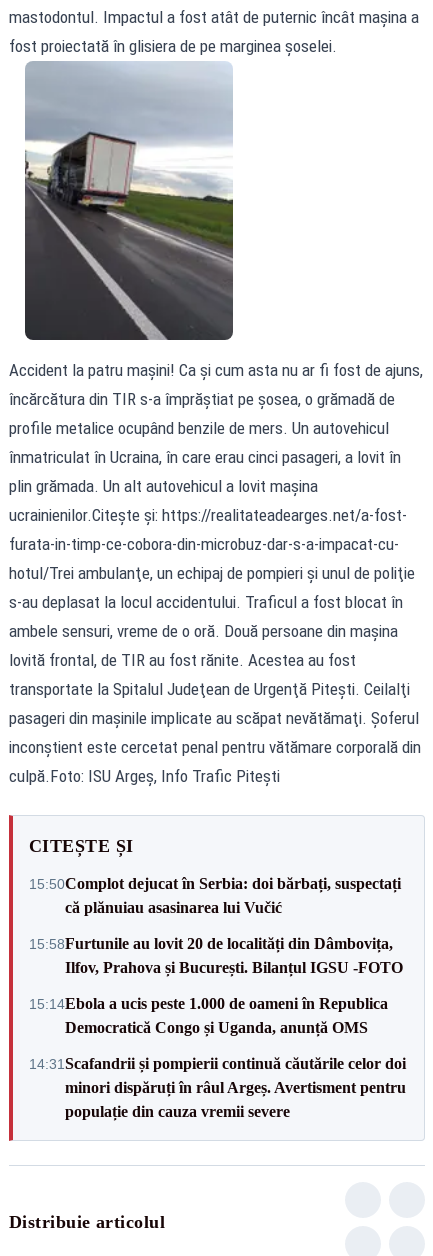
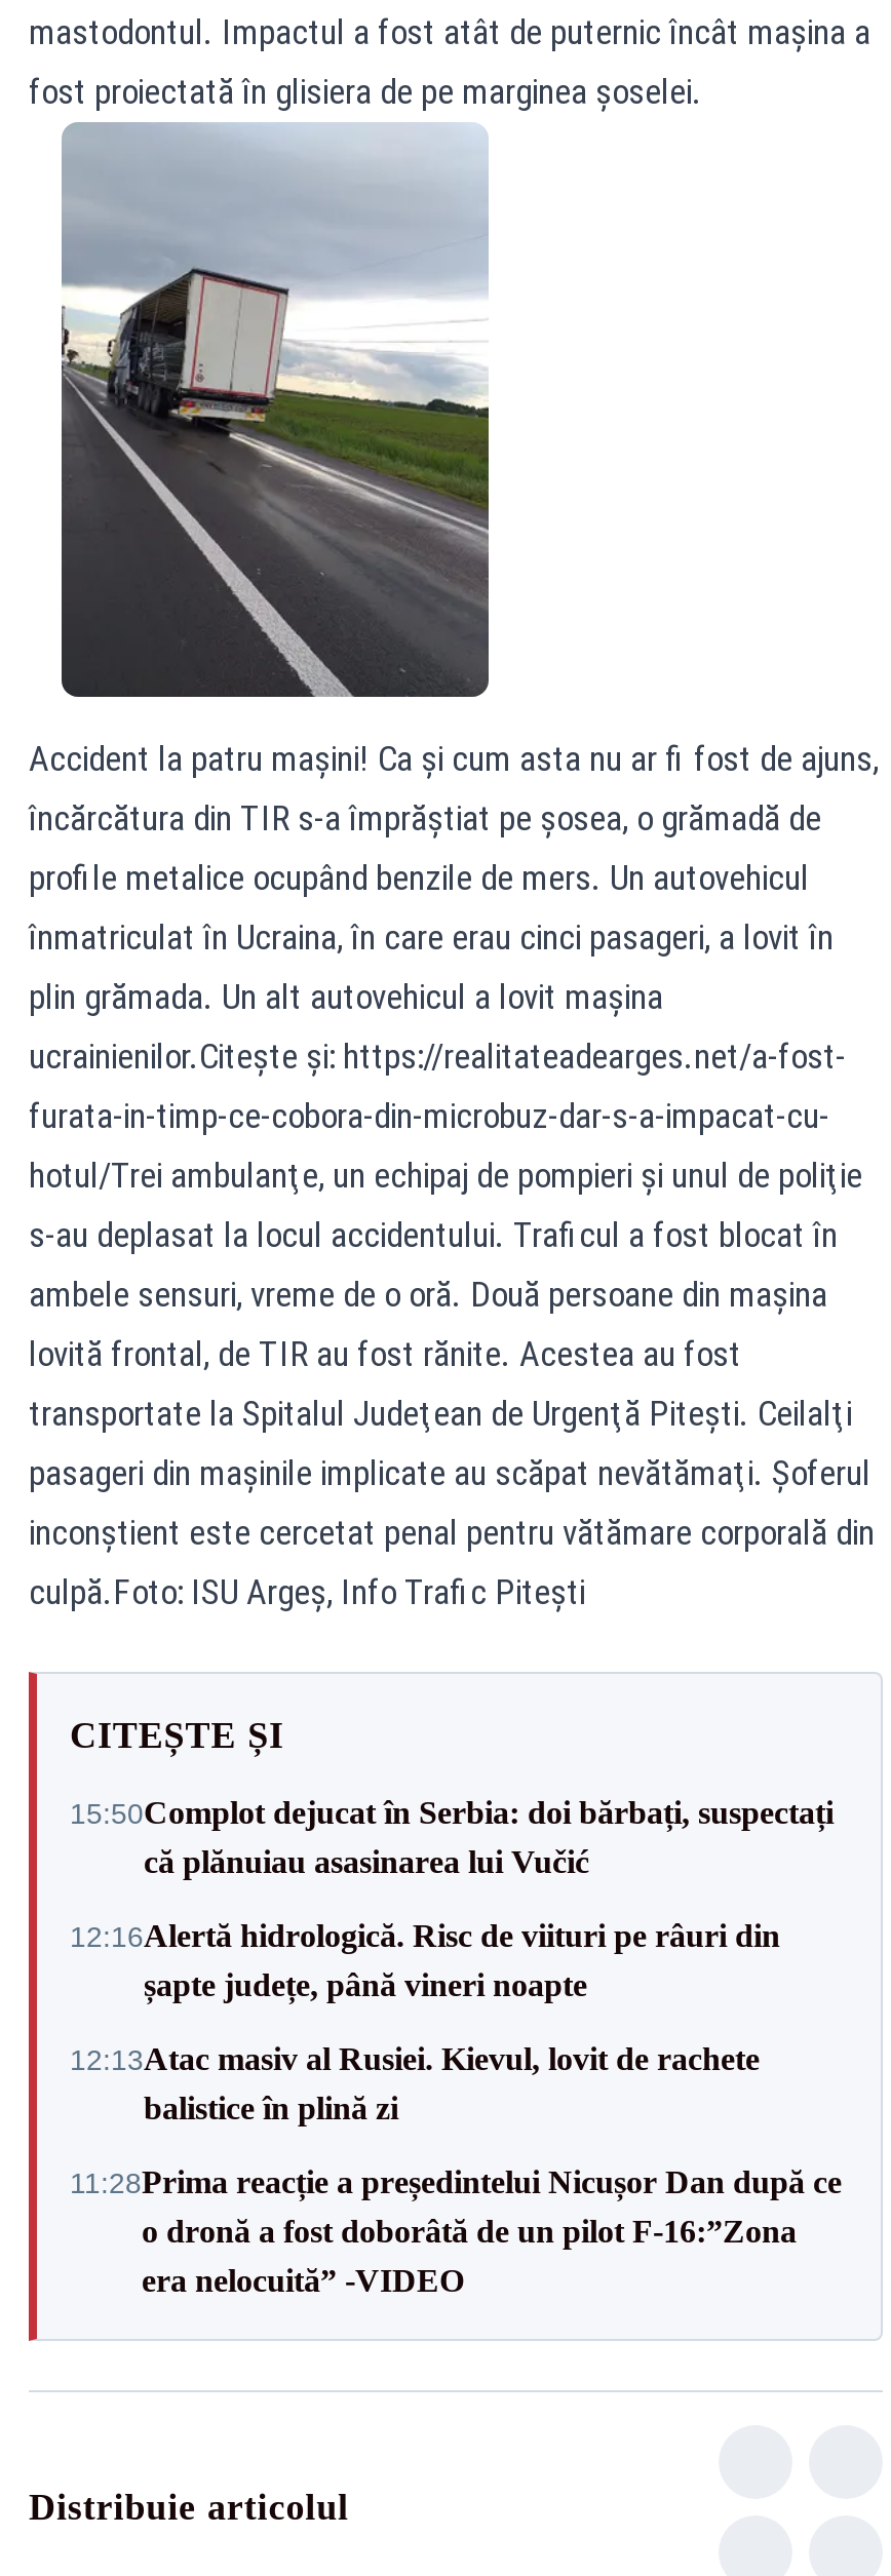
[29,935,403,976] 15:58Furtunile au lovit 20 de localități din Dâmbovița, | Ilfov, Prahova și București. Bilanțul IGSU -FOTO -> [70,1917,780,2001] 12:16Alertă hidrologică. Risc de viituri pe râuri din | șapte județe, până vineri noapte
[29,995,388,1036] 15:14Ebola a ucis peste 1.000 de oameni în Republica | Democratică Congo și Uganda, anunță OMS -> [70,2040,760,2124] 12:13Atac masiv al Rusiei. Kievul, lovit de rachete | balistice în plină zi
[29,1055,406,1120] 14:31Scafandrii și pompierii continuă căutările celor doi | minori dispăruți în râul Argeș. Avertisment pentru | populație din cauza vremii severe -> [70,2163,842,2297] 11:28Prima reacție a președintelui Nicușor Dan după ce | o dronă a fost doborâtă de un pilot F-16:”Zona | era nelocuită” -VIDEO

